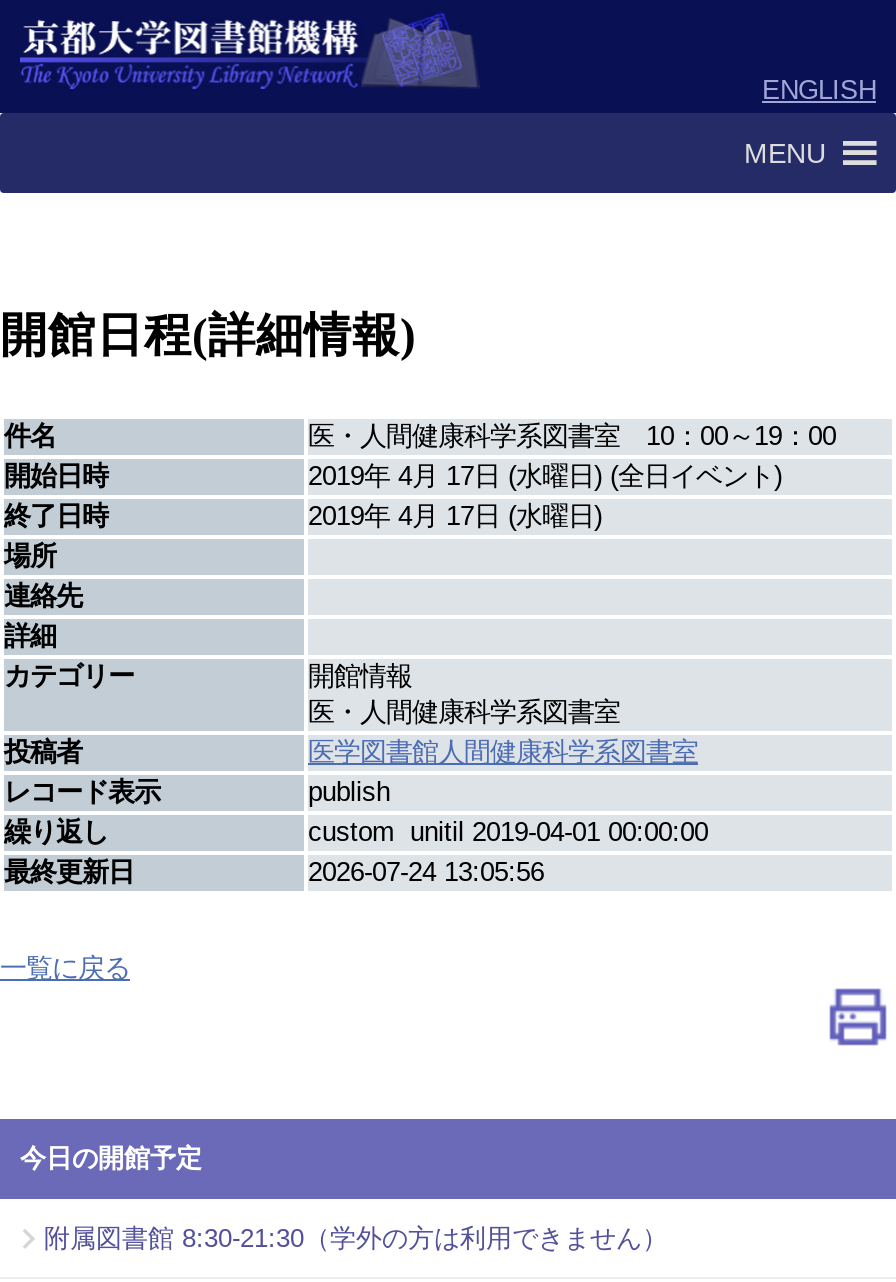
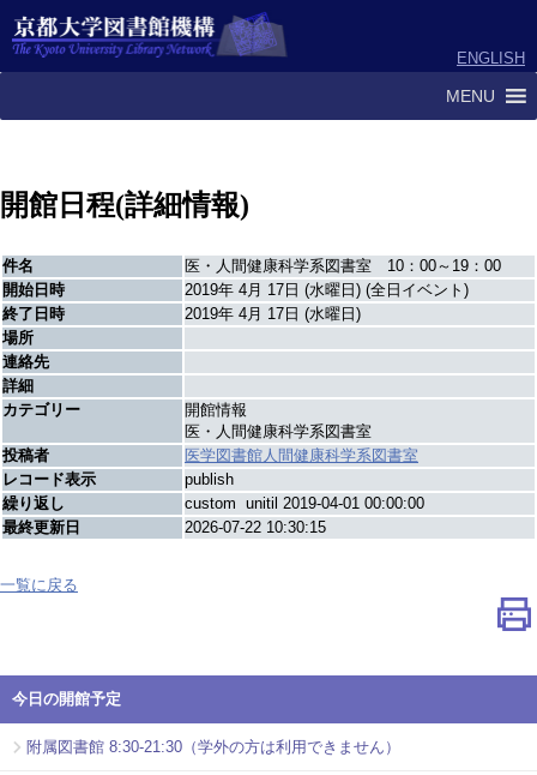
[308,857,544,887] 2026-07-24 13:05:56 -> [185,518,326,536] 2026-07-22 10:30:15

